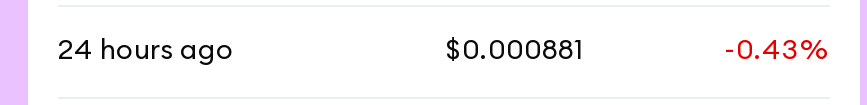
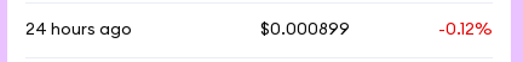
[446,36,582,64] $0.000881 -> [260,21,350,38] $0.000899
[724,36,830,64] -0.43% -> [438,21,493,38] -0.12%

